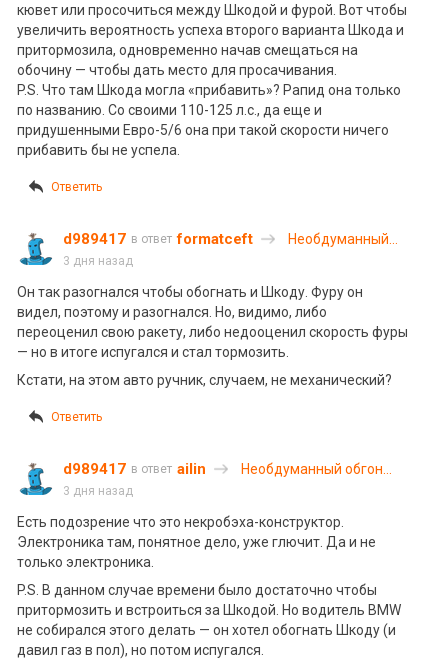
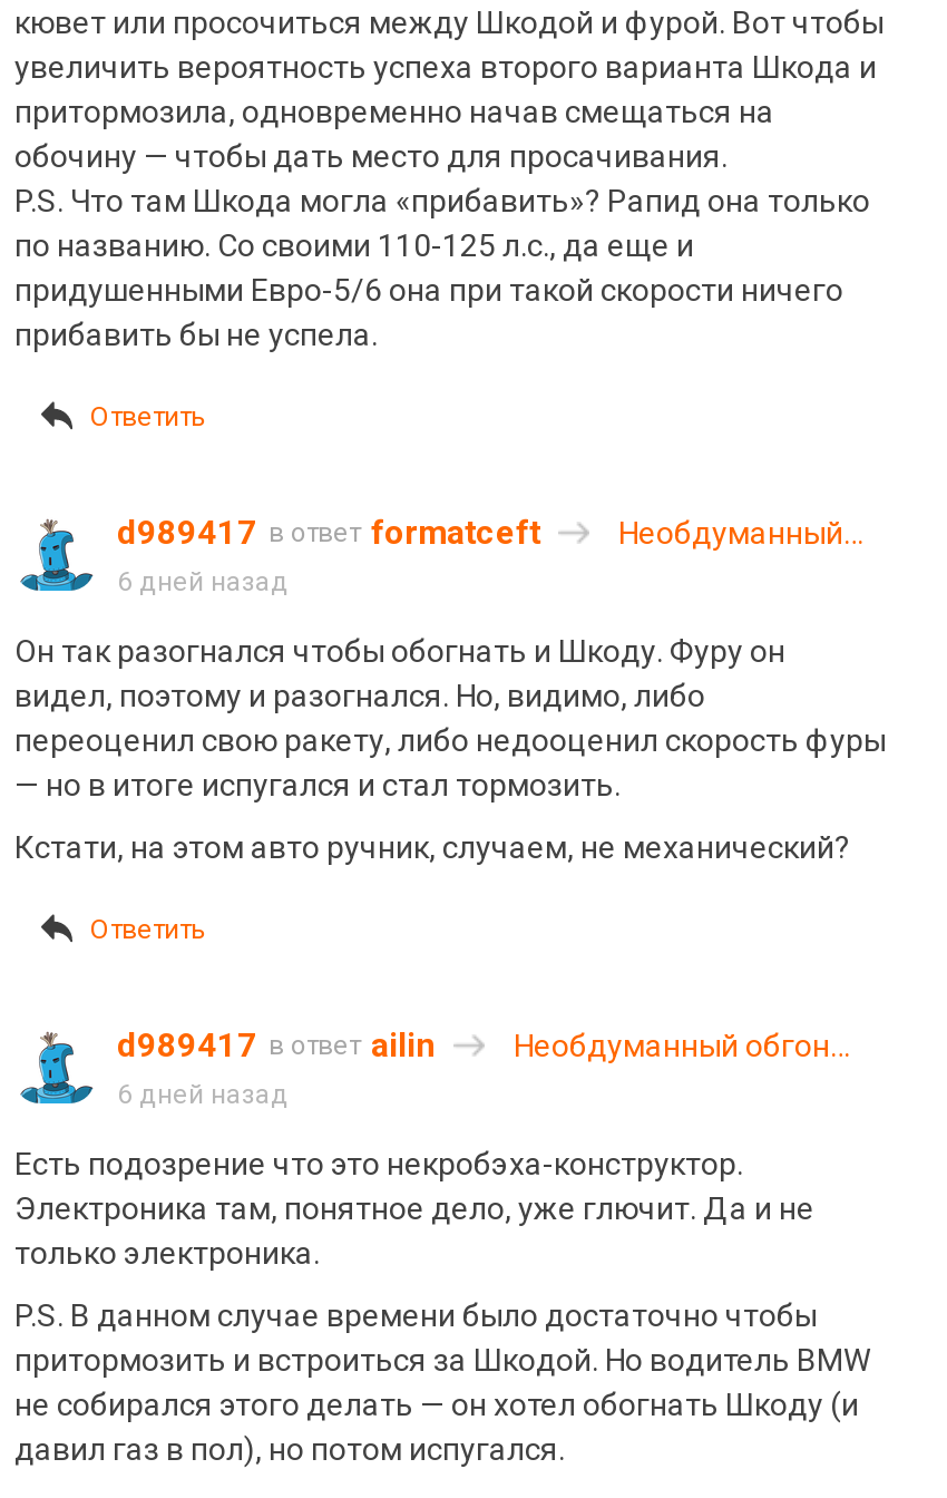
[63,254,133,268] 3 дня назад -> [117,566,289,597] 6 дней назад
[63,484,133,498] 3 дня назад -> [117,1079,289,1110] 6 дней назад

